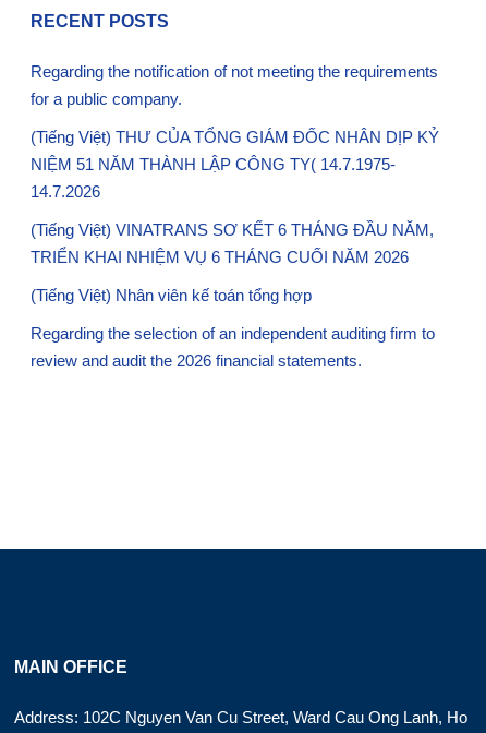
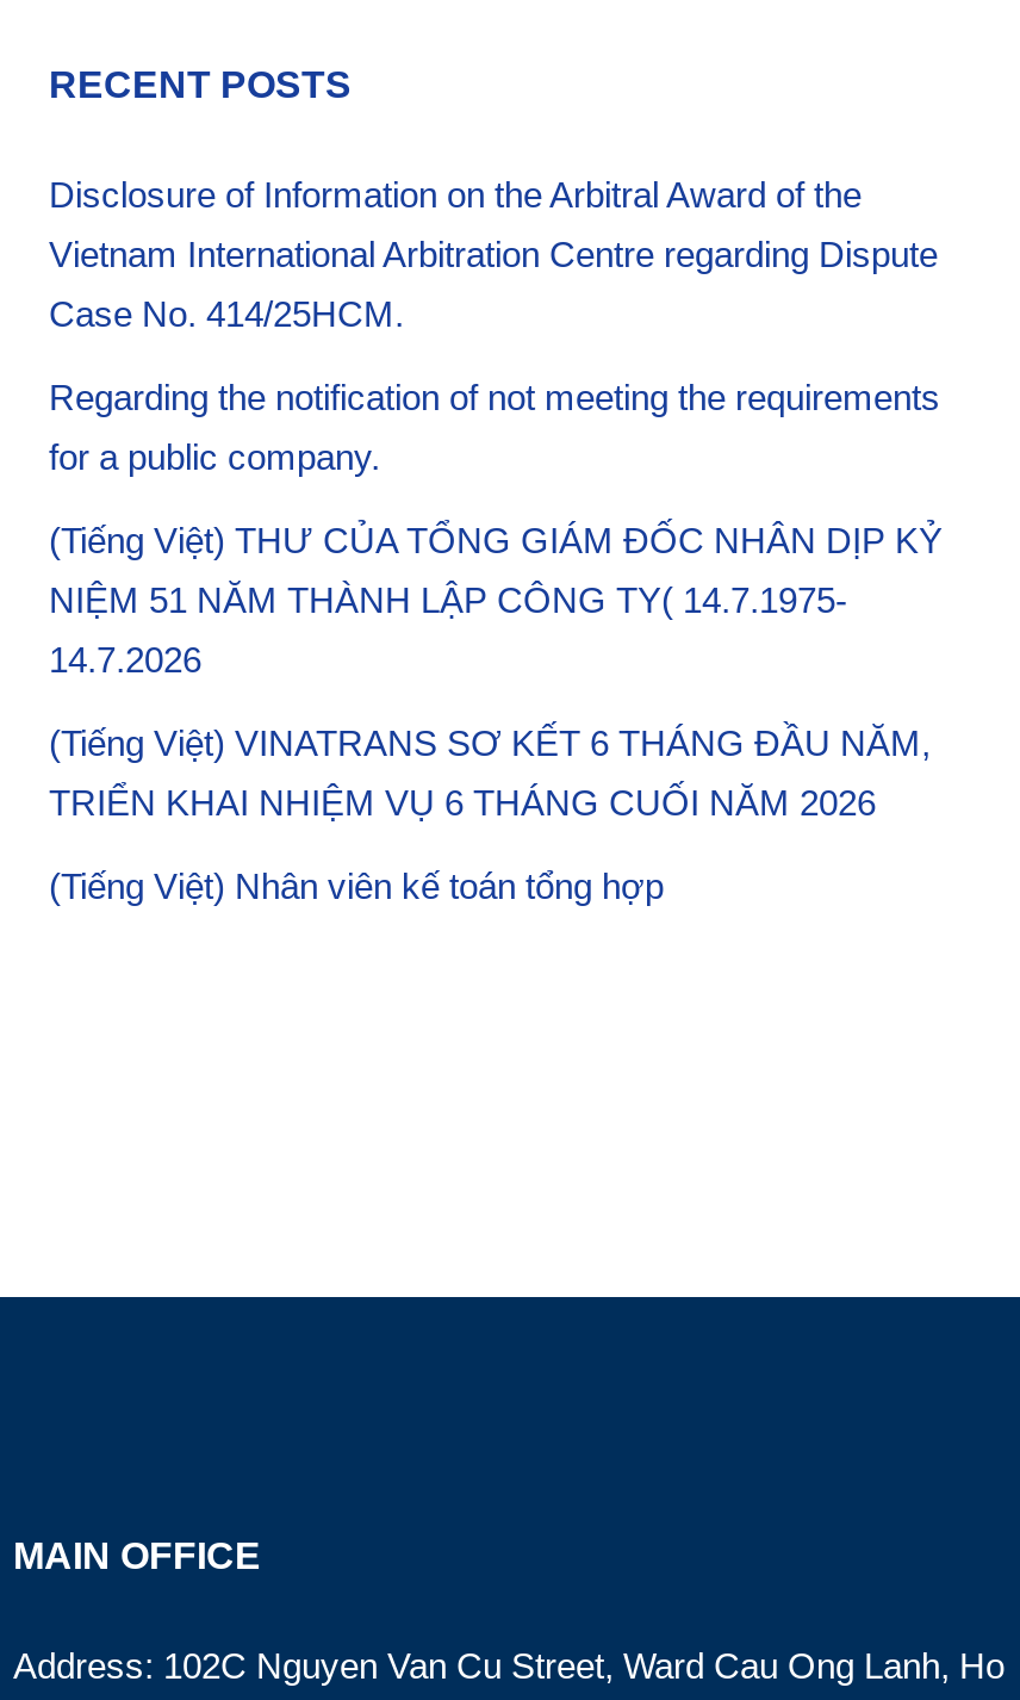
none -> [49,175,938,335] Disclosure of Information on the Arbitral Award of the | Vietnam International Arbitration Centre regarding Dispute | Case No. 414/25HCM.
moved [31,63,439,305] -> [49,377,943,907]: Regarding the notification of not meeting the requirements | for a public company. | (Tiếng Việt) THƯ CỦA TỔNG GIÁM ĐỐC NHÂN DỊP KỶ | NIỆM 51 NĂM THÀNH LẬP CÔNG TY( 14.7.1975- | 14.7.2026 | (Tiếng Việt) VINATRANS SƠ KẾT 6 THÁNG ĐẦU NĂM, | TRIỂN KHAI NHIỆM VỤ 6 THÁNG CUỐI NĂM 2026 | (Tiếng Việt) Nhân viên kế toán tổng hợp
[31,324,435,370] Regarding the selection of an independent auditing firm to | review and audit the 2026 financial statements. -> none

